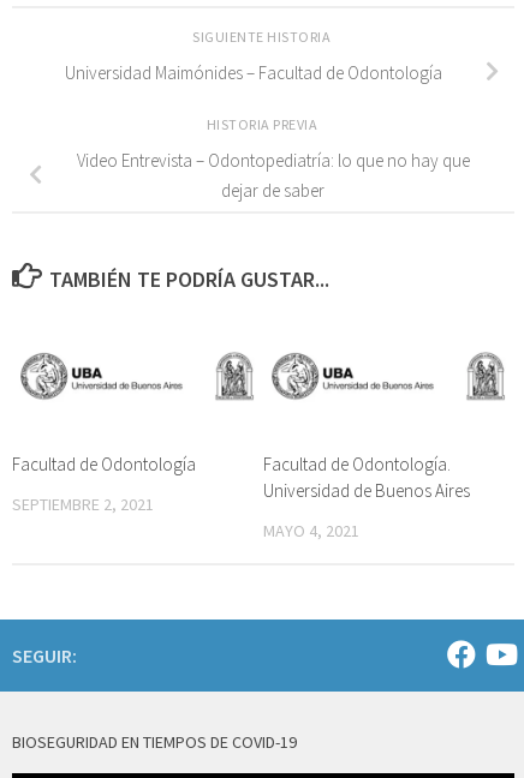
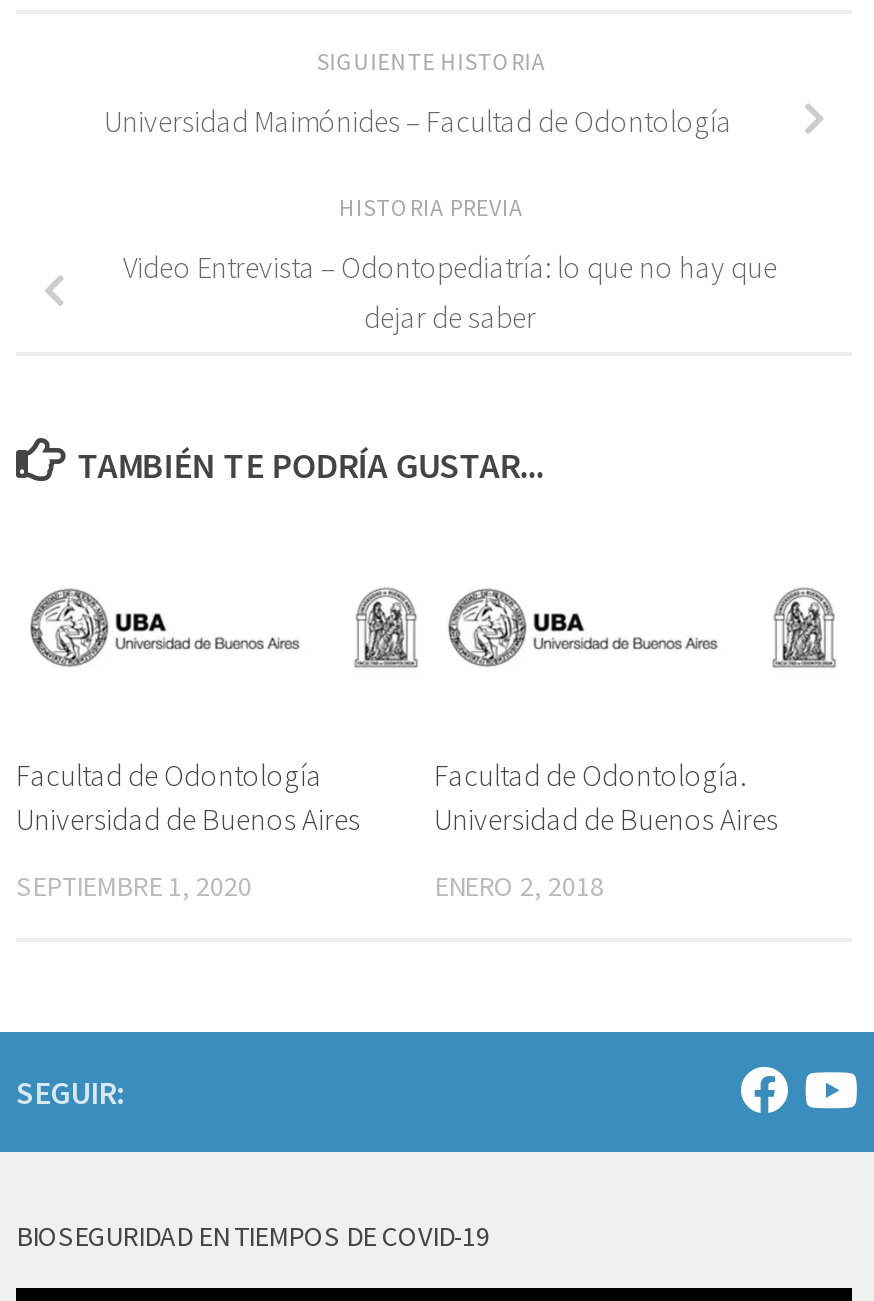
[12,494,154,516] SEPTIEMBRE 2, 2021 -> [16,799,360,903] Universidad de Buenos Aires | SEPTIEMBRE 1, 2020
[263,520,359,542] MAYO 4, 2021 -> [434,867,604,903] ENERO 2, 2018

